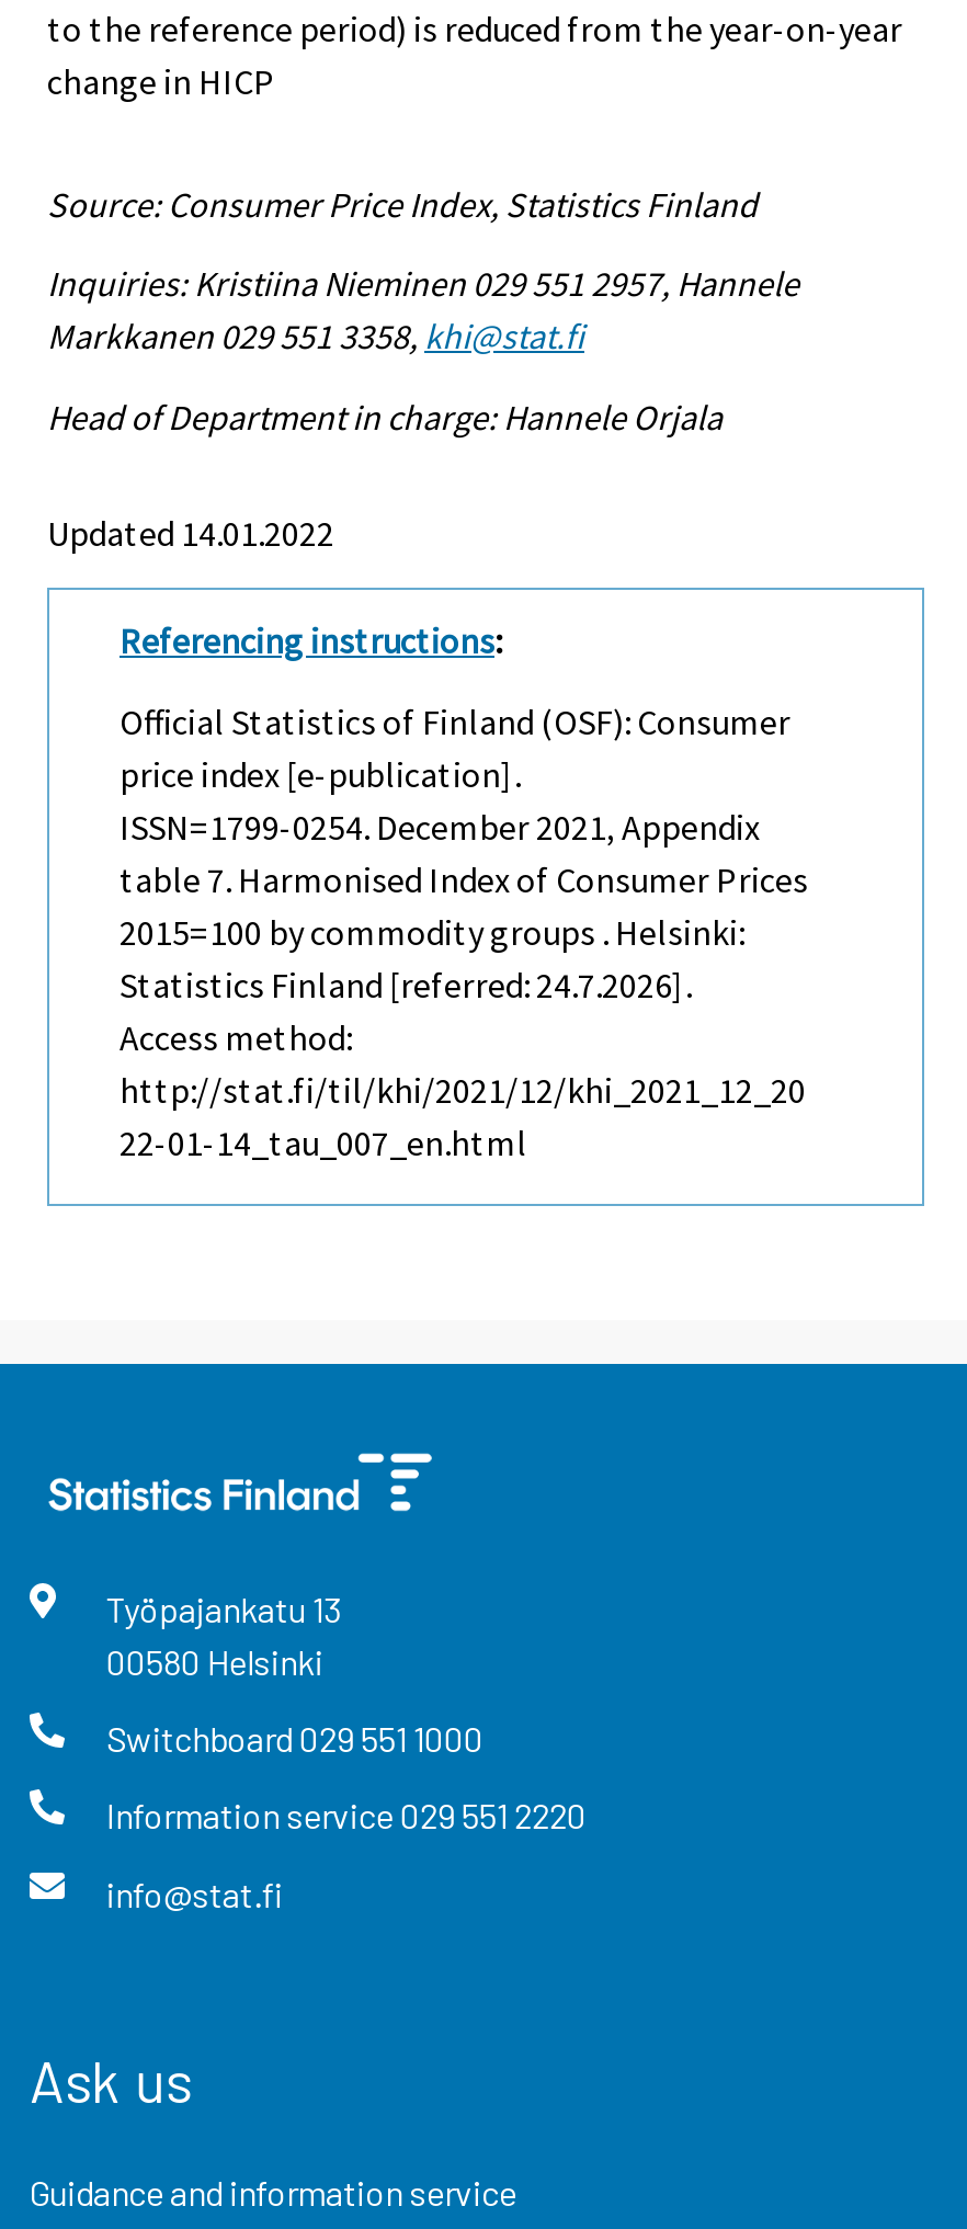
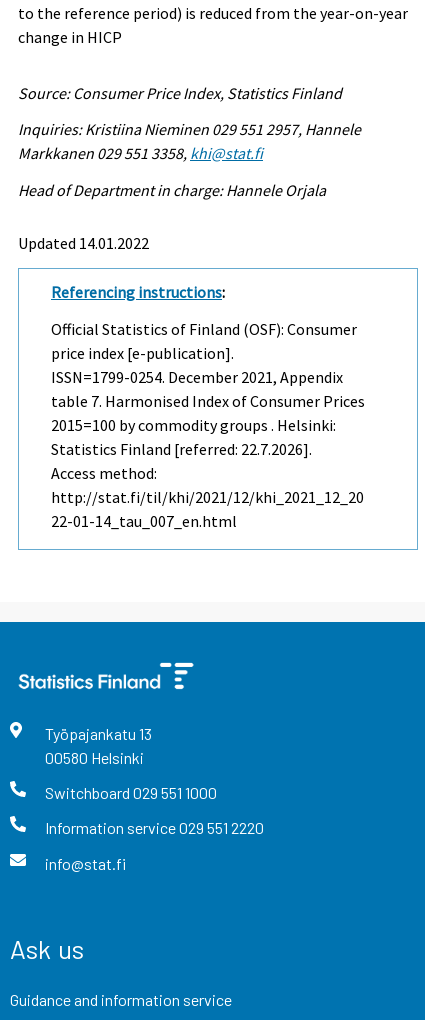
[120,963,692,1007] Statistics Finland [referred: 24.7.2026]. -> [51,439,312,459] Statistics Finland [referred: 22.7.2026].

